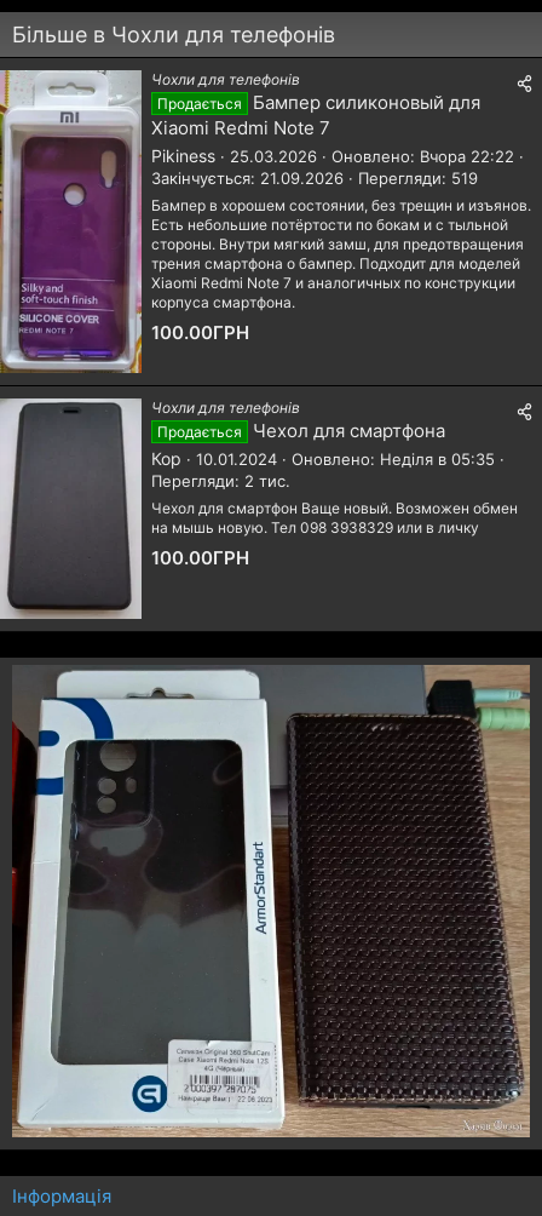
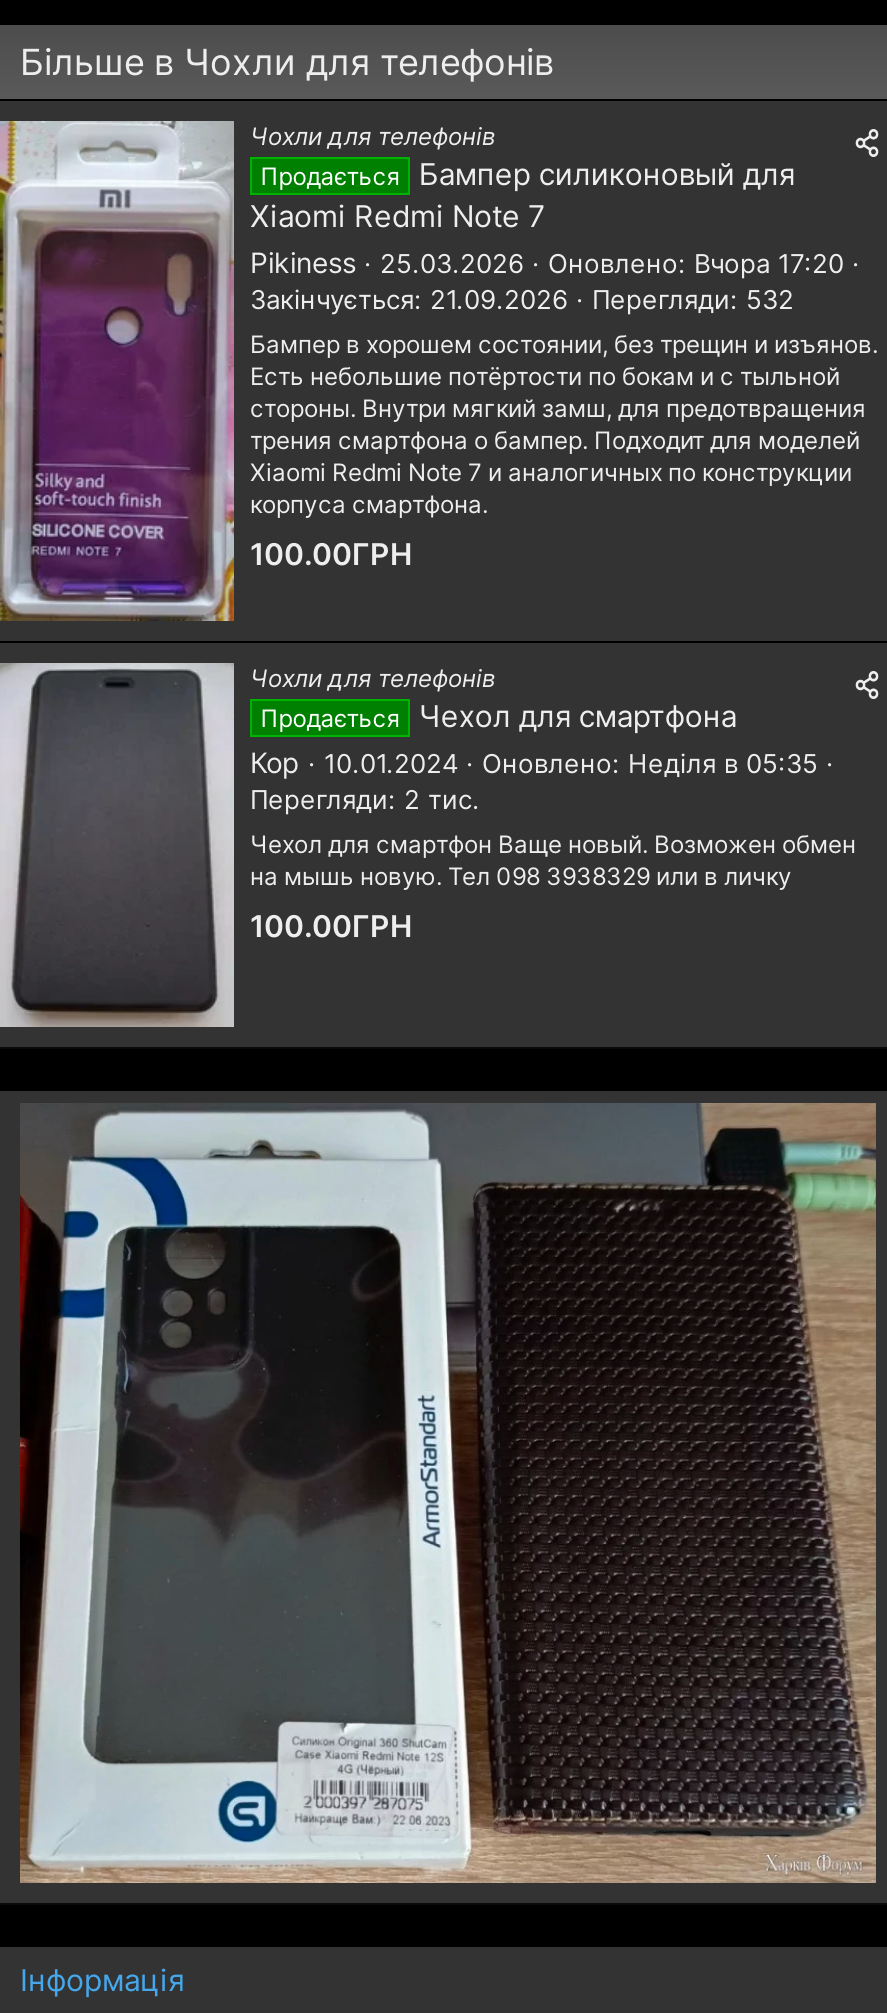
[331,147,514,166] Оновлено Вчора 22:22 -> [548,247,844,279] Оновлено Вчора 17:20
[151,168,478,188] Закінчується 21.09.2026 Перегляди 519 -> [250,283,794,315] Закінчується 21.09.2026 Перегляди 532

